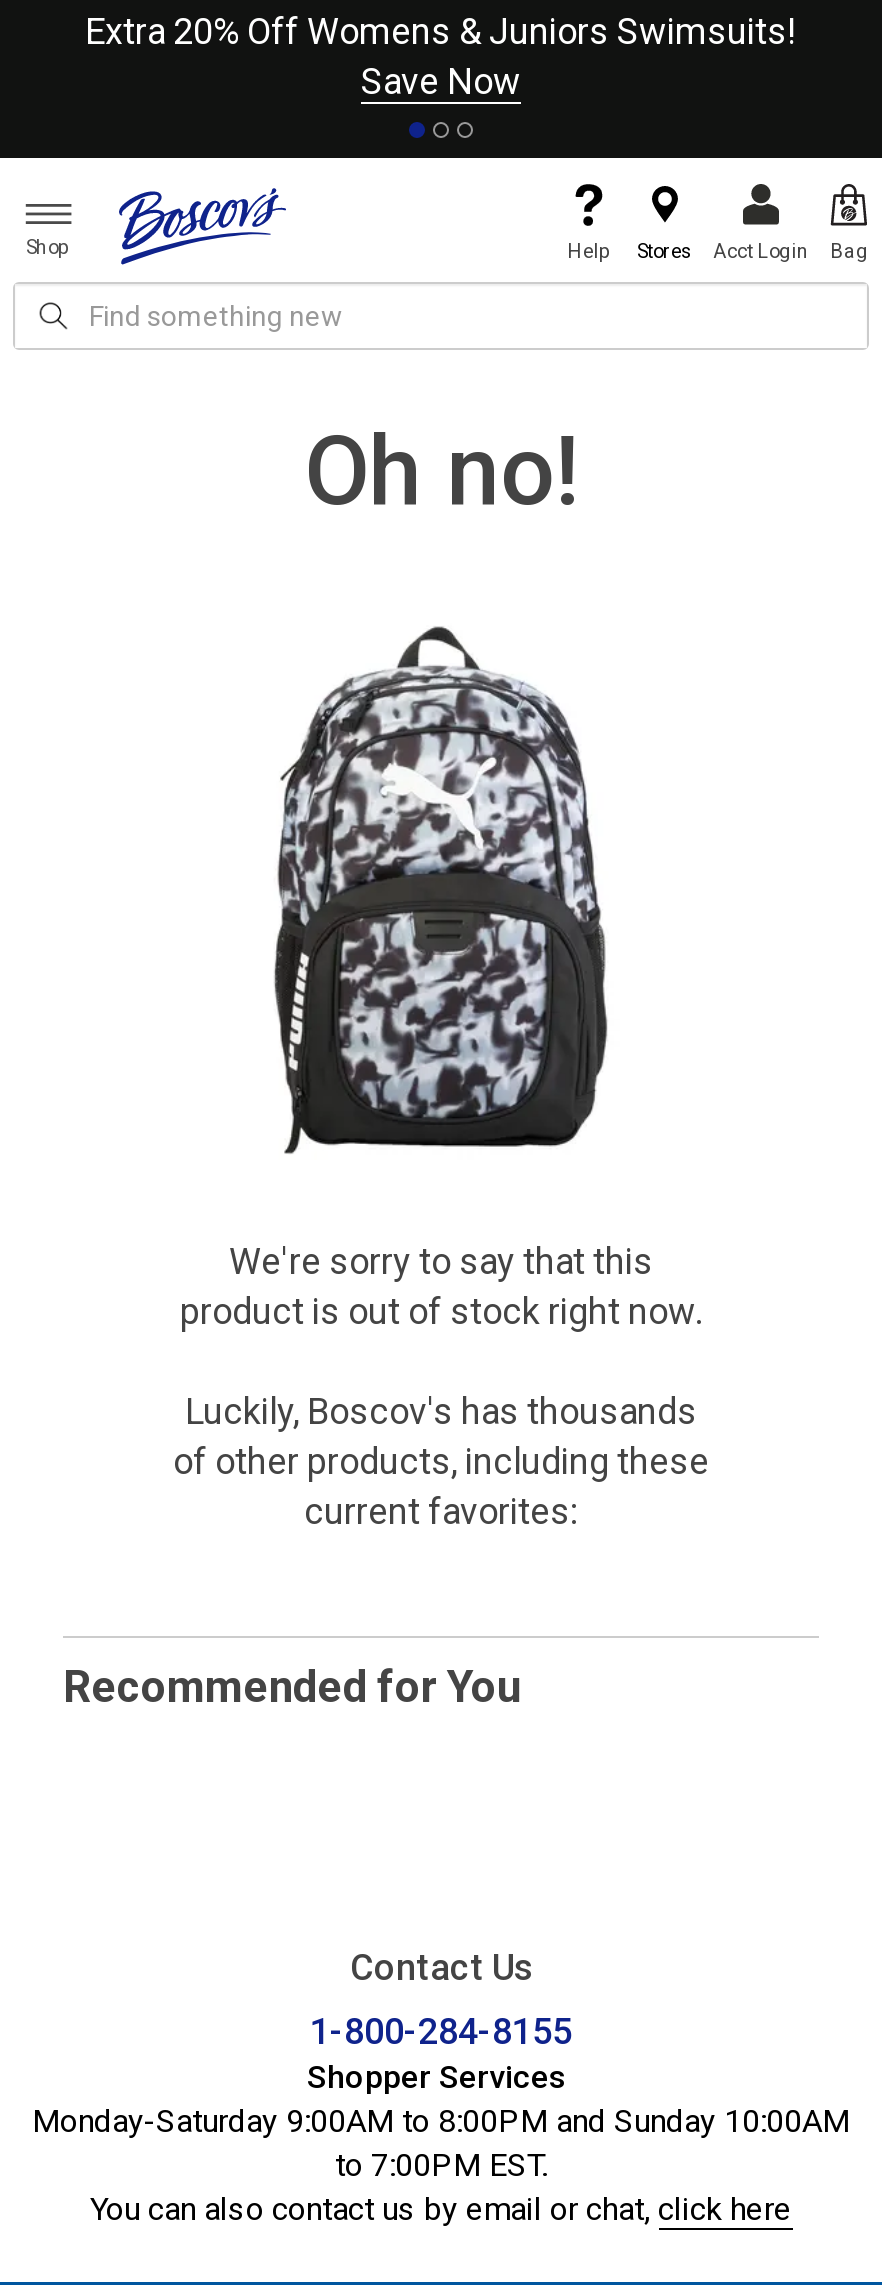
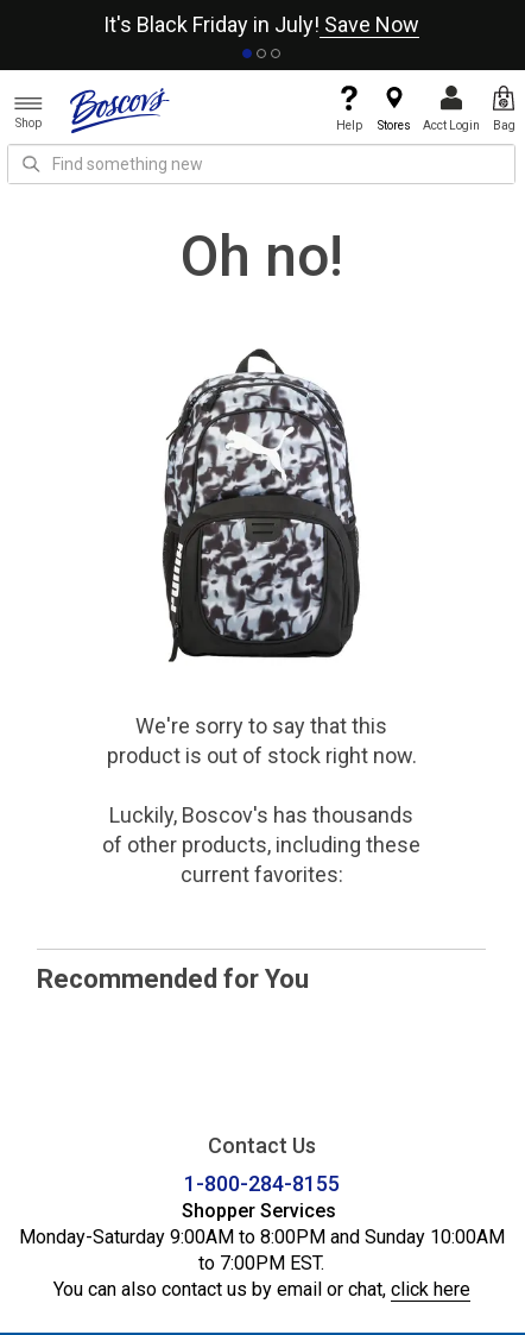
[85,10,797,102] Extra 20% Off Womens & Juniors Swimsuits! | Save Now -> [103,12,419,37] It's Black Friday in July! Save Now

